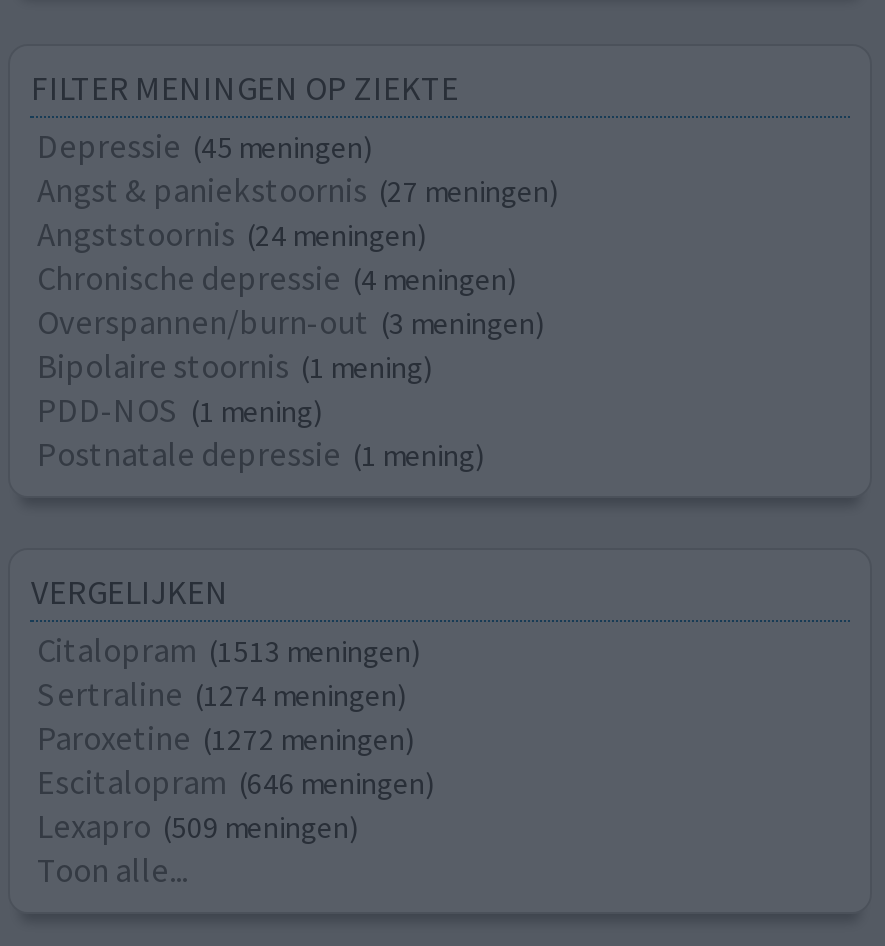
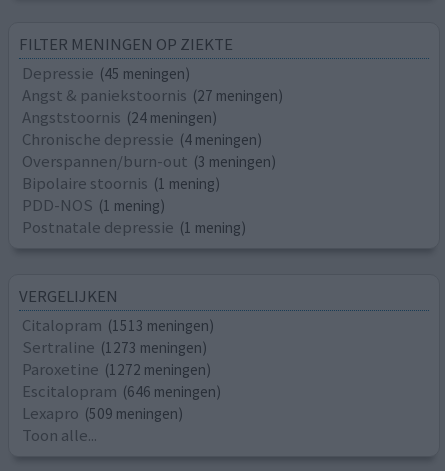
[37,672,407,716] Sertraline (1274 meningen) -> [22,336,207,358] Sertraline (1273 meningen)

